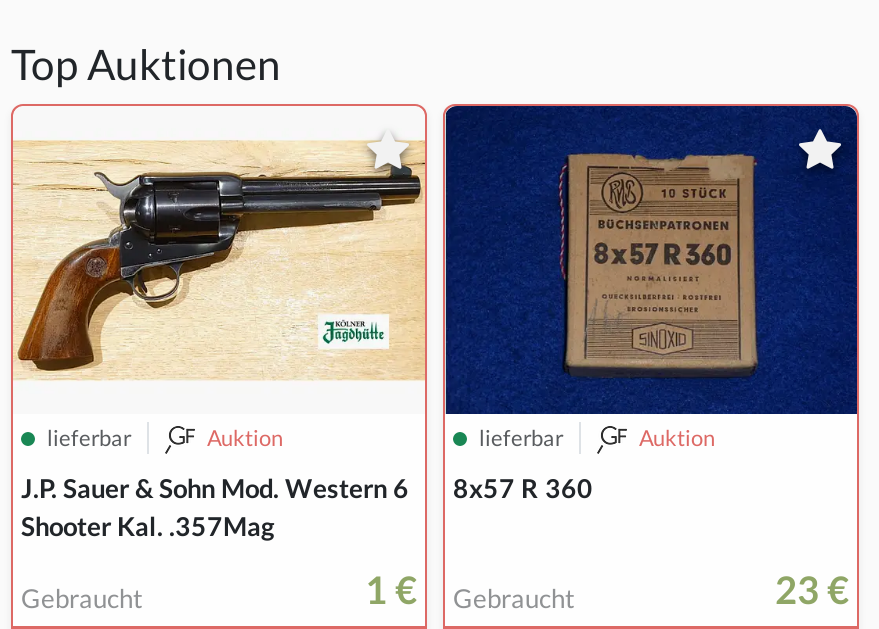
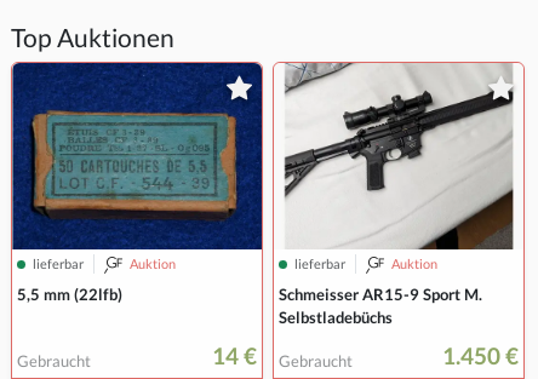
[11,107,427,543] [image] | J.P. Sauer & Sohn Mod. Western 6 | Shooter Kal. .357Mag -> [11,62,263,304] [image] | 5,5 mm (22lfb)
[443,103,859,505] [image] | 8x57 R 360 -> [274,62,523,327] [image] | Schmeisser AR15-9 Sport M. | Selbstladebüchs
[365,567,575,615] 1 € Gebraucht -> [212,341,353,371] 14 € Gebraucht
[775,567,849,613] 23 € -> [442,341,519,369] 1.450 €

